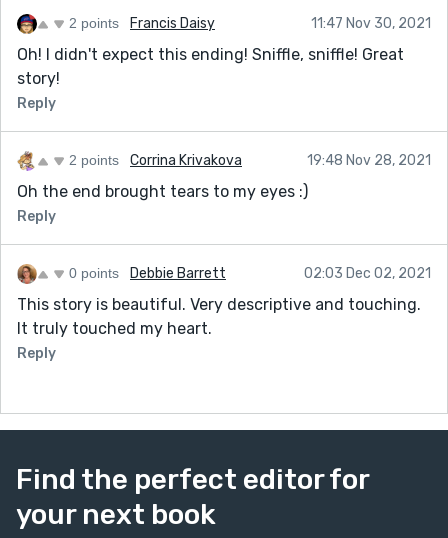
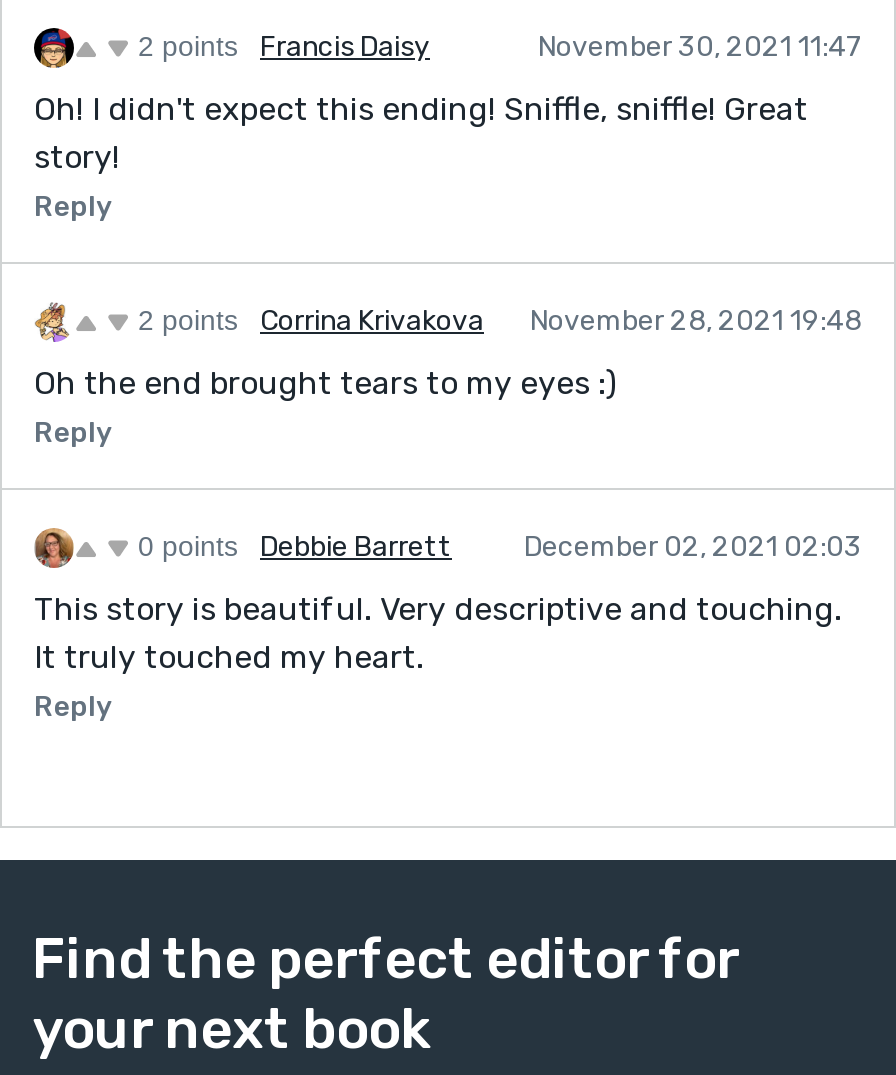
[311,15,431,32] 11:47 Nov 30, 2021 -> [538,30,862,64] November 30, 2021 11:47
[307,152,431,169] 19:48 Nov 28, 2021 -> [530,304,862,338] November 28, 2021 19:48
[304,265,431,282] 02:03 Dec 02, 2021 -> [524,530,862,564] December 02, 2021 02:03

